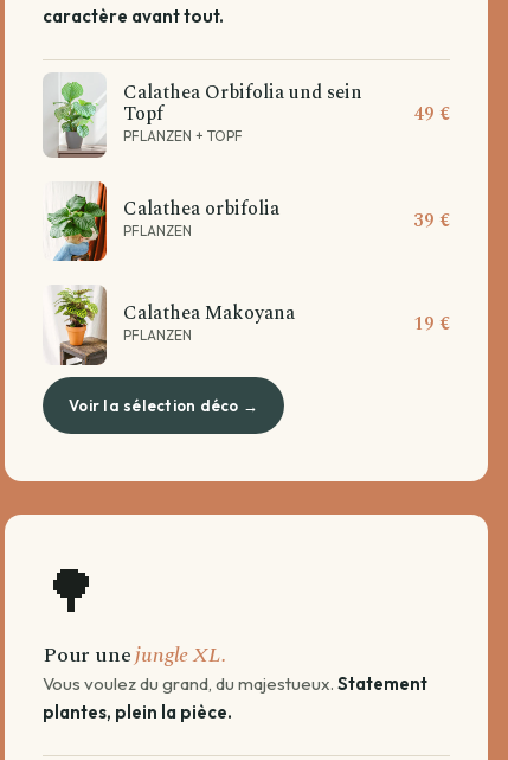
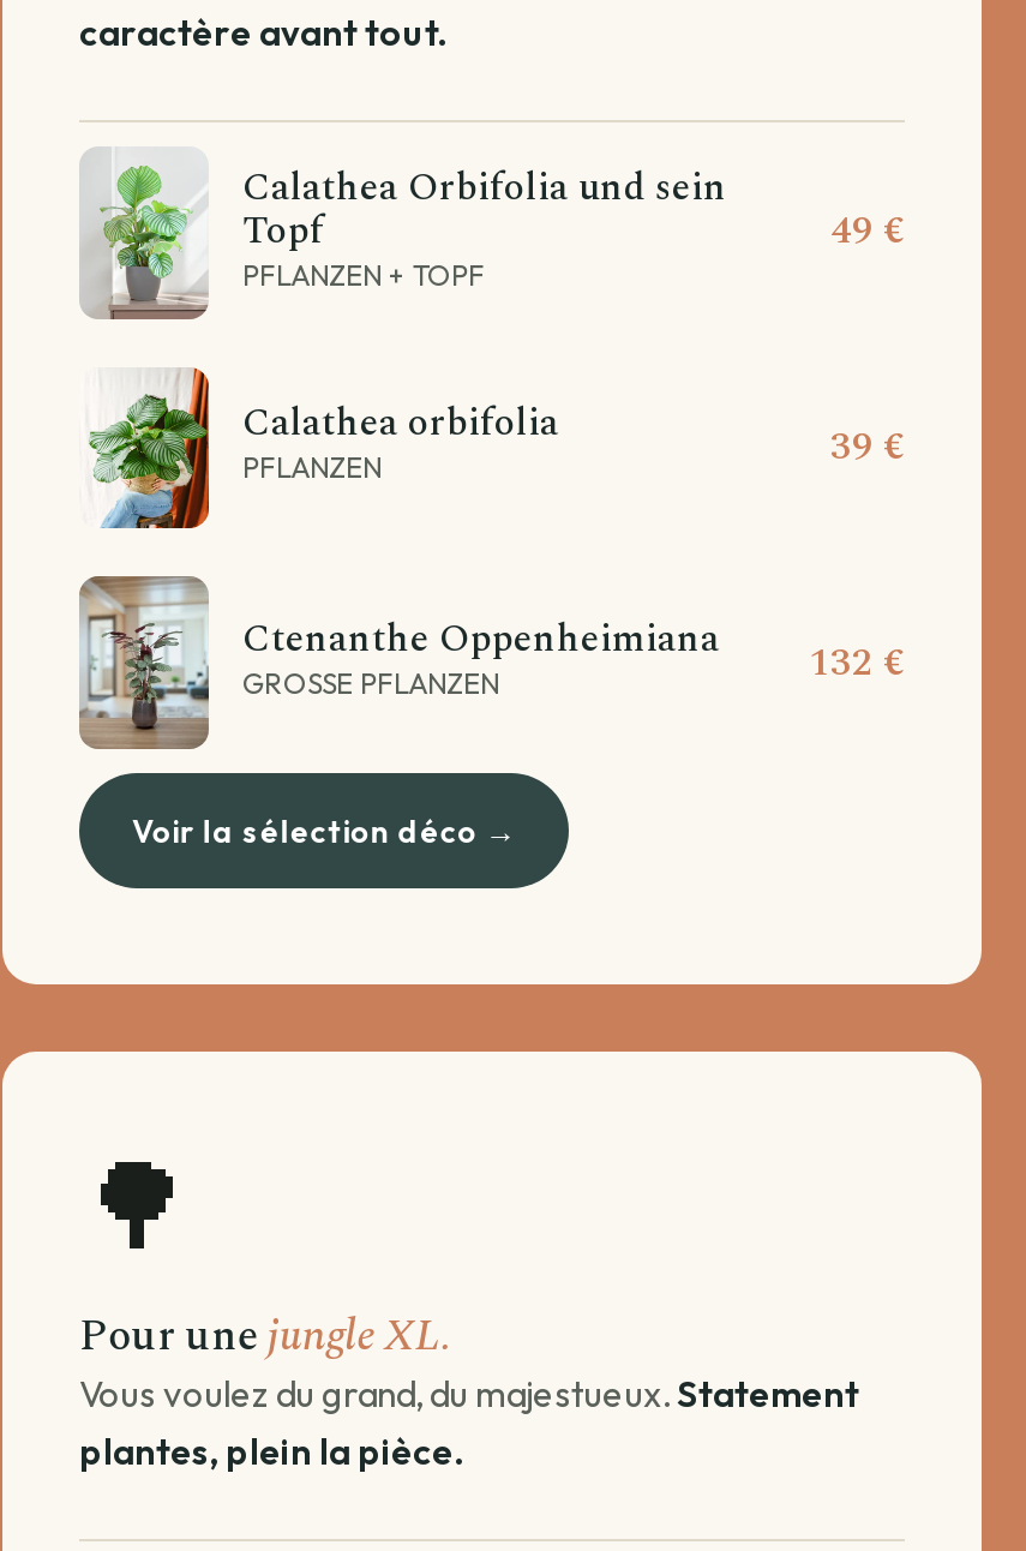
[43,285,450,365] [image] | Calathea Makoyana | PFLANZEN | 19 € -> [77,574,905,751] [image] | Ctenanthe Oppenheimiana | GROSSE PFLANZEN | 132 €

